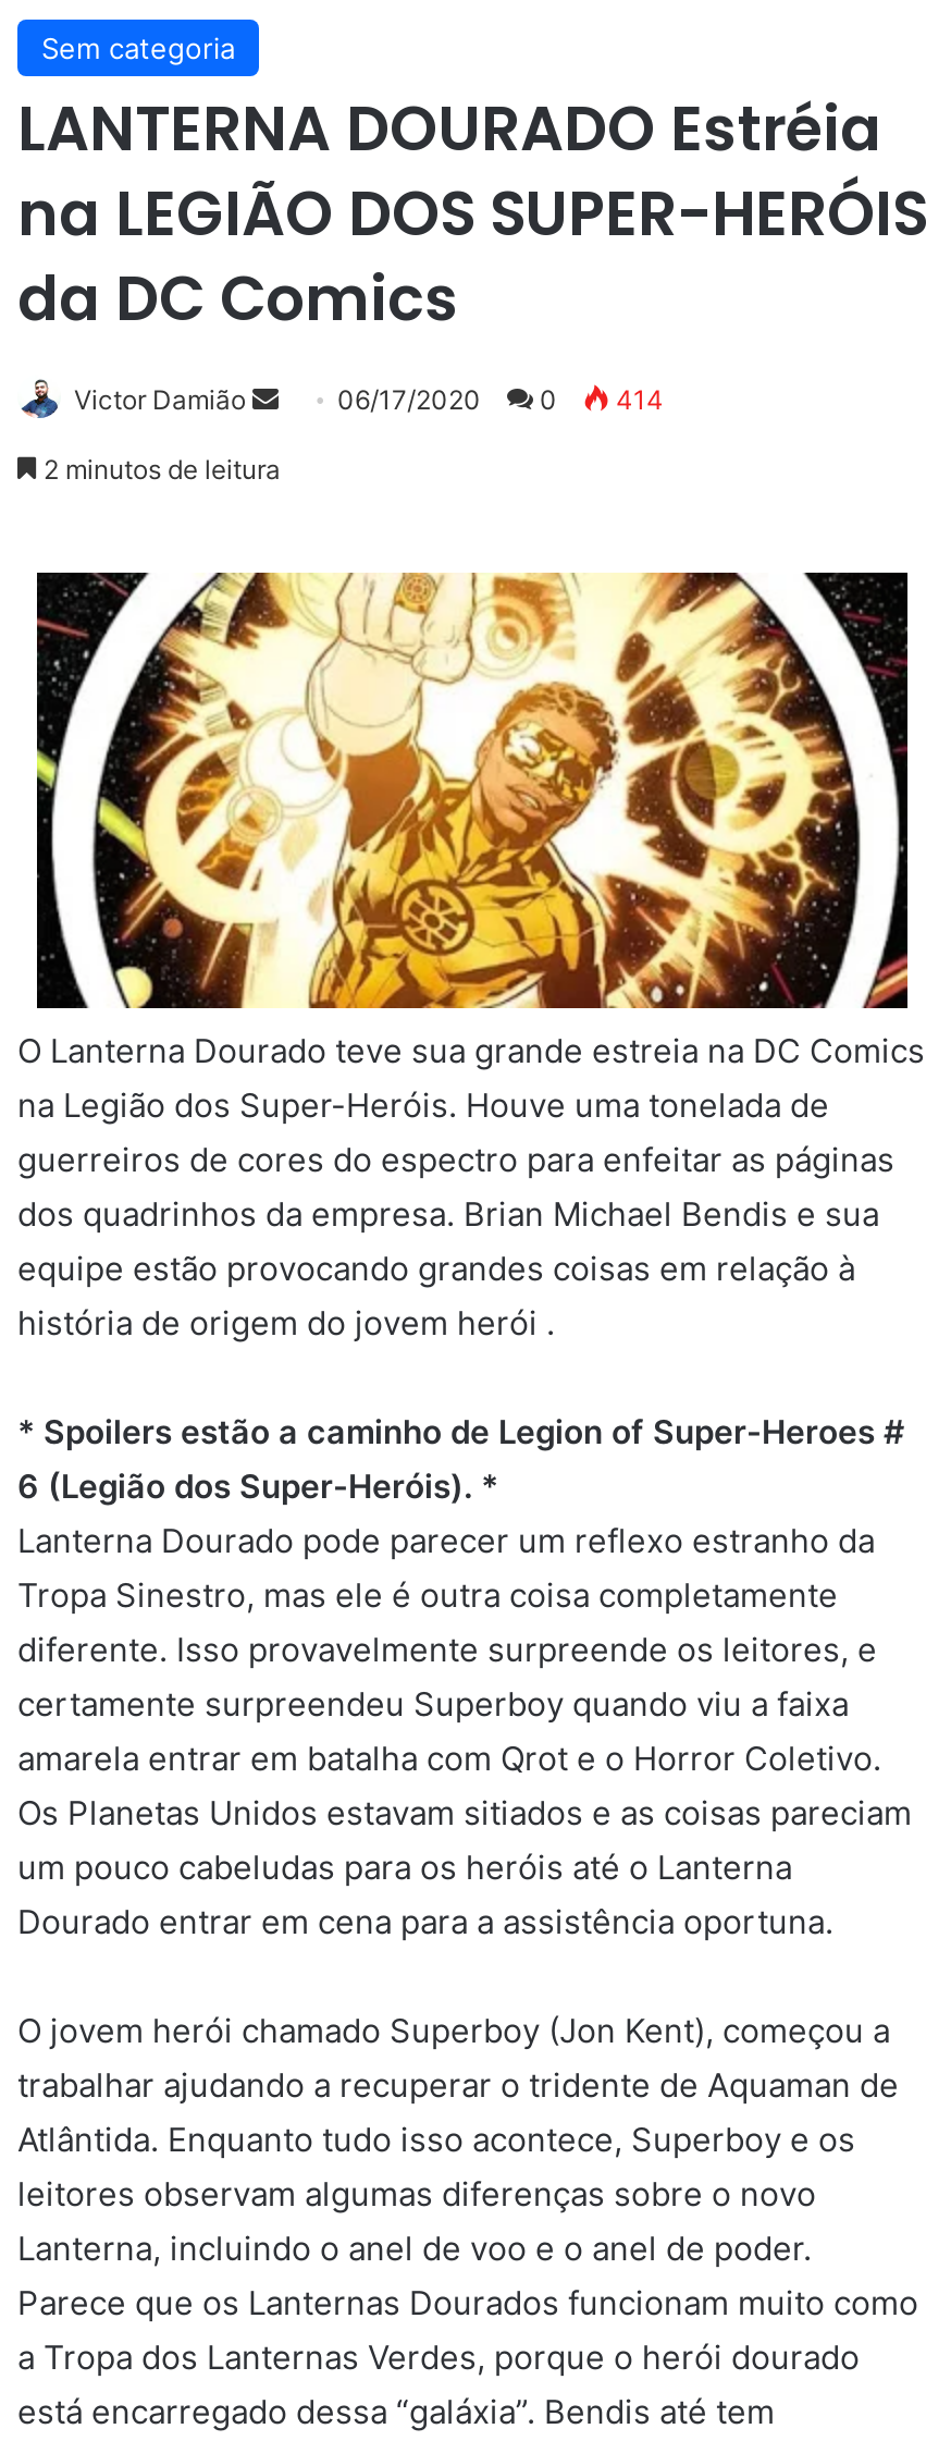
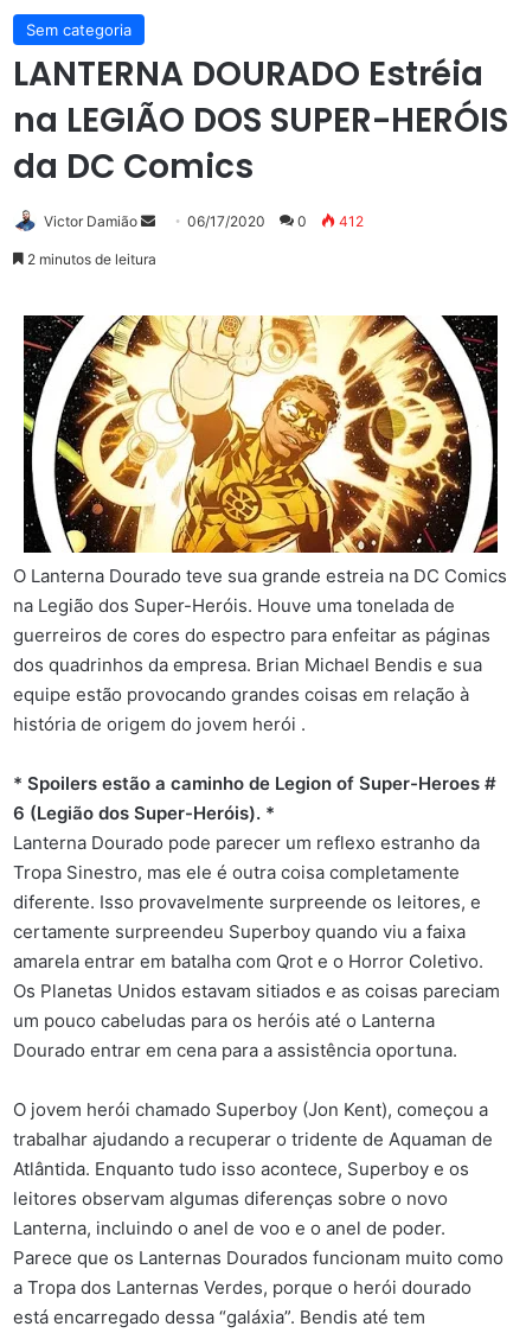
[609,383,664,416] 414 -> [335,212,364,230] 412

